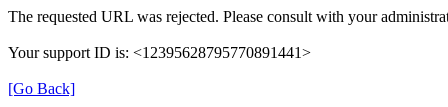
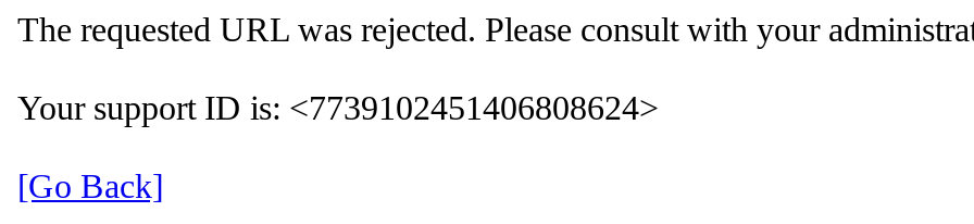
[8,44,311,61] Your support ID is: <12395628795770891441> -> [17,89,659,126] Your support ID is: <7739102451406808624>

